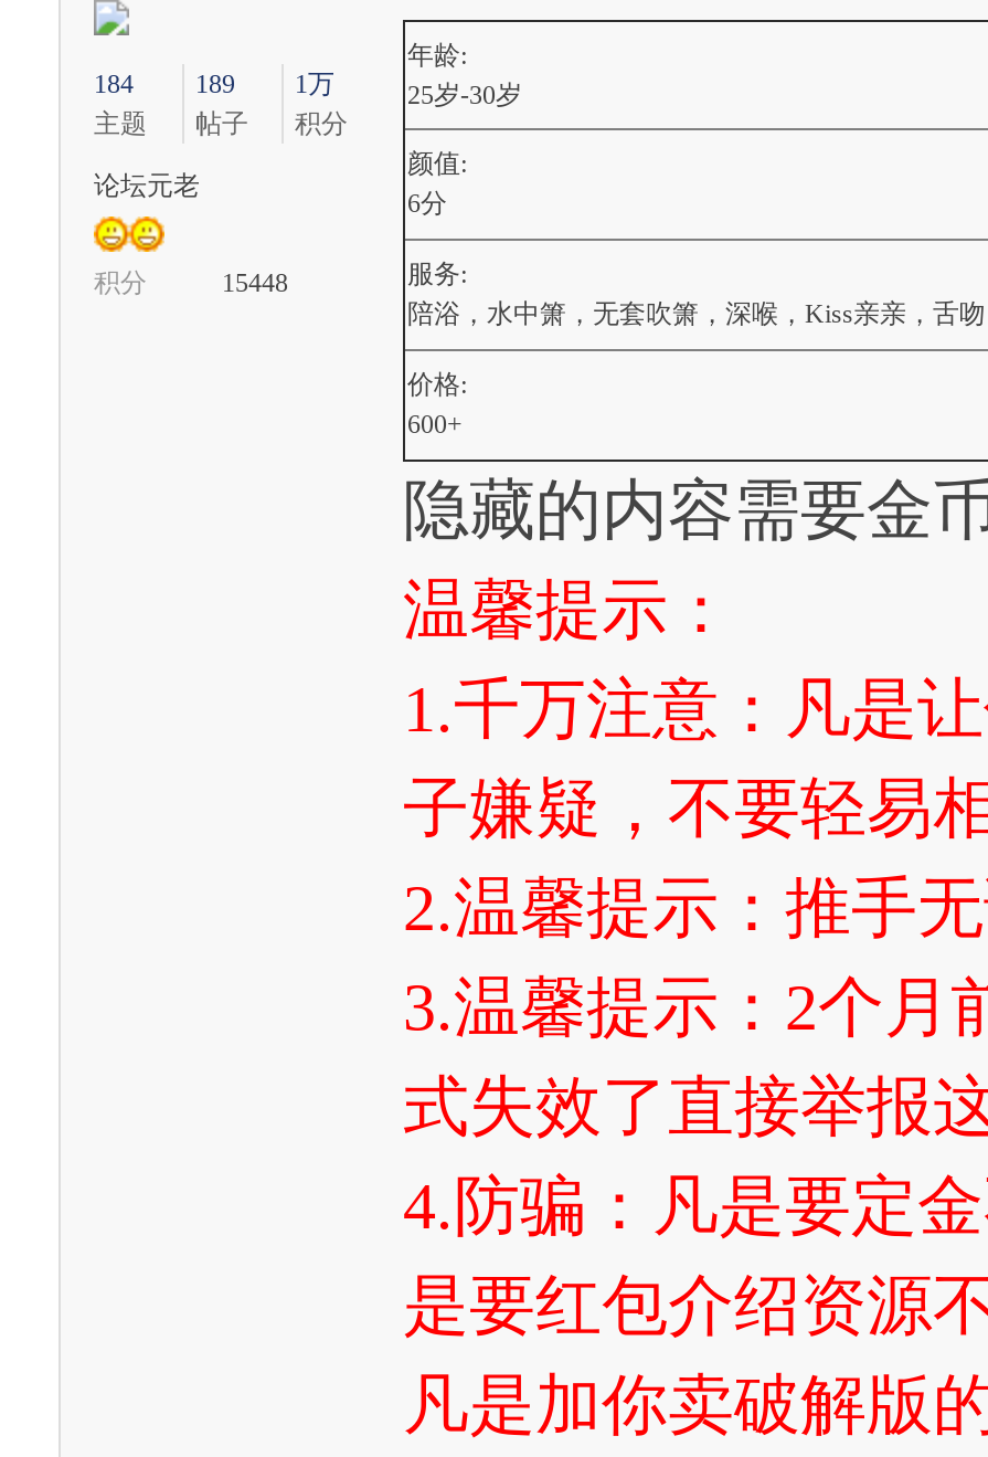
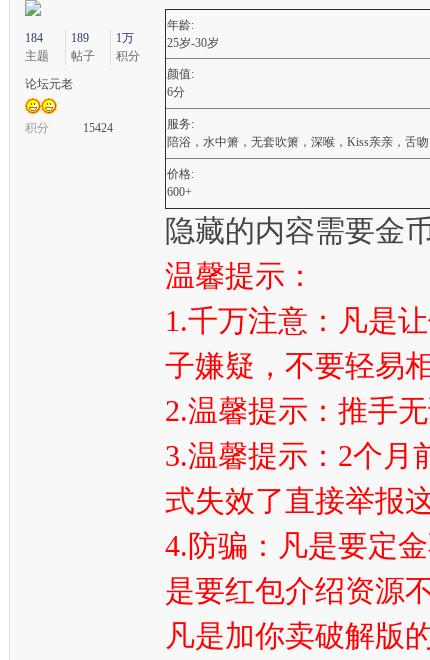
[222,267,288,298] 15448 -> [83,121,113,135] 15424

